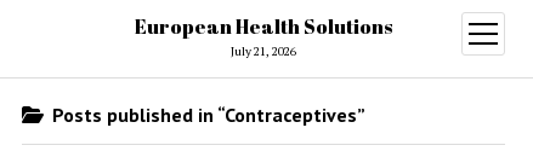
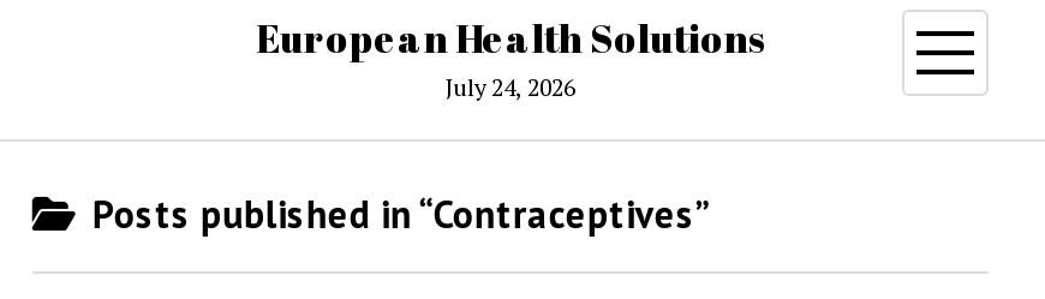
[231,43,296,59] July 21, 2026 -> [446,72,575,103] July 24, 2026

